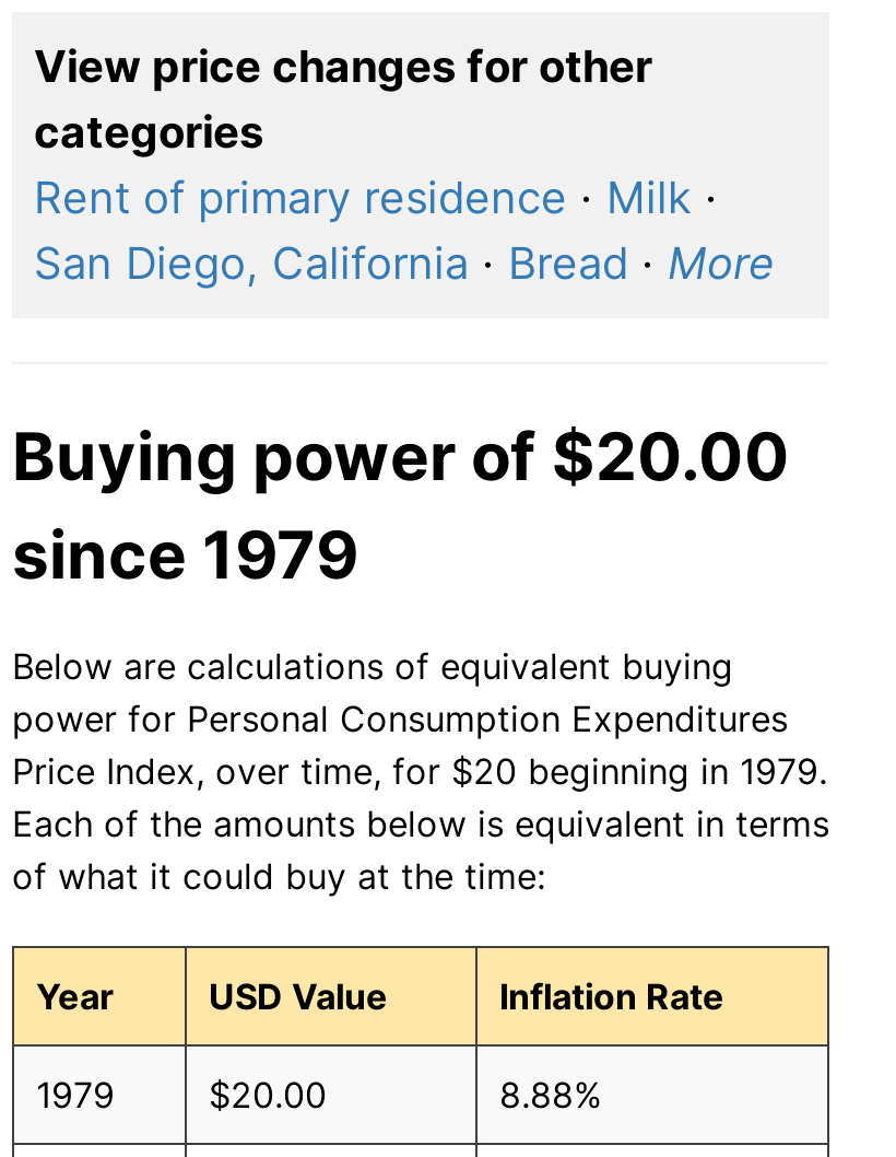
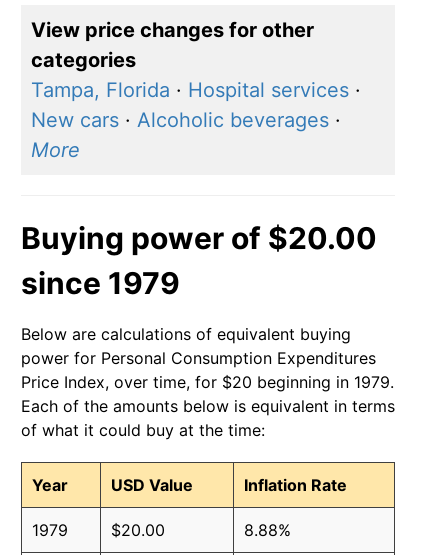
[34,172,775,290] Rent of primary residence · Milk · | San Diego, California · Bread · More -> [31,78,361,162] Tampa, Florida · Hospital services · | New cars · Alcoholic beverages · | More

